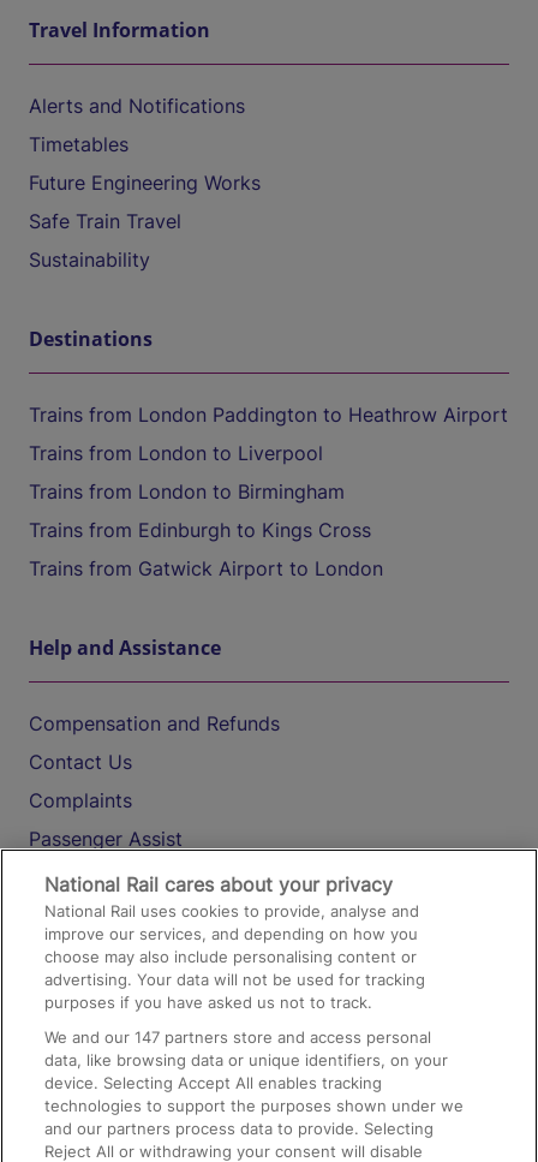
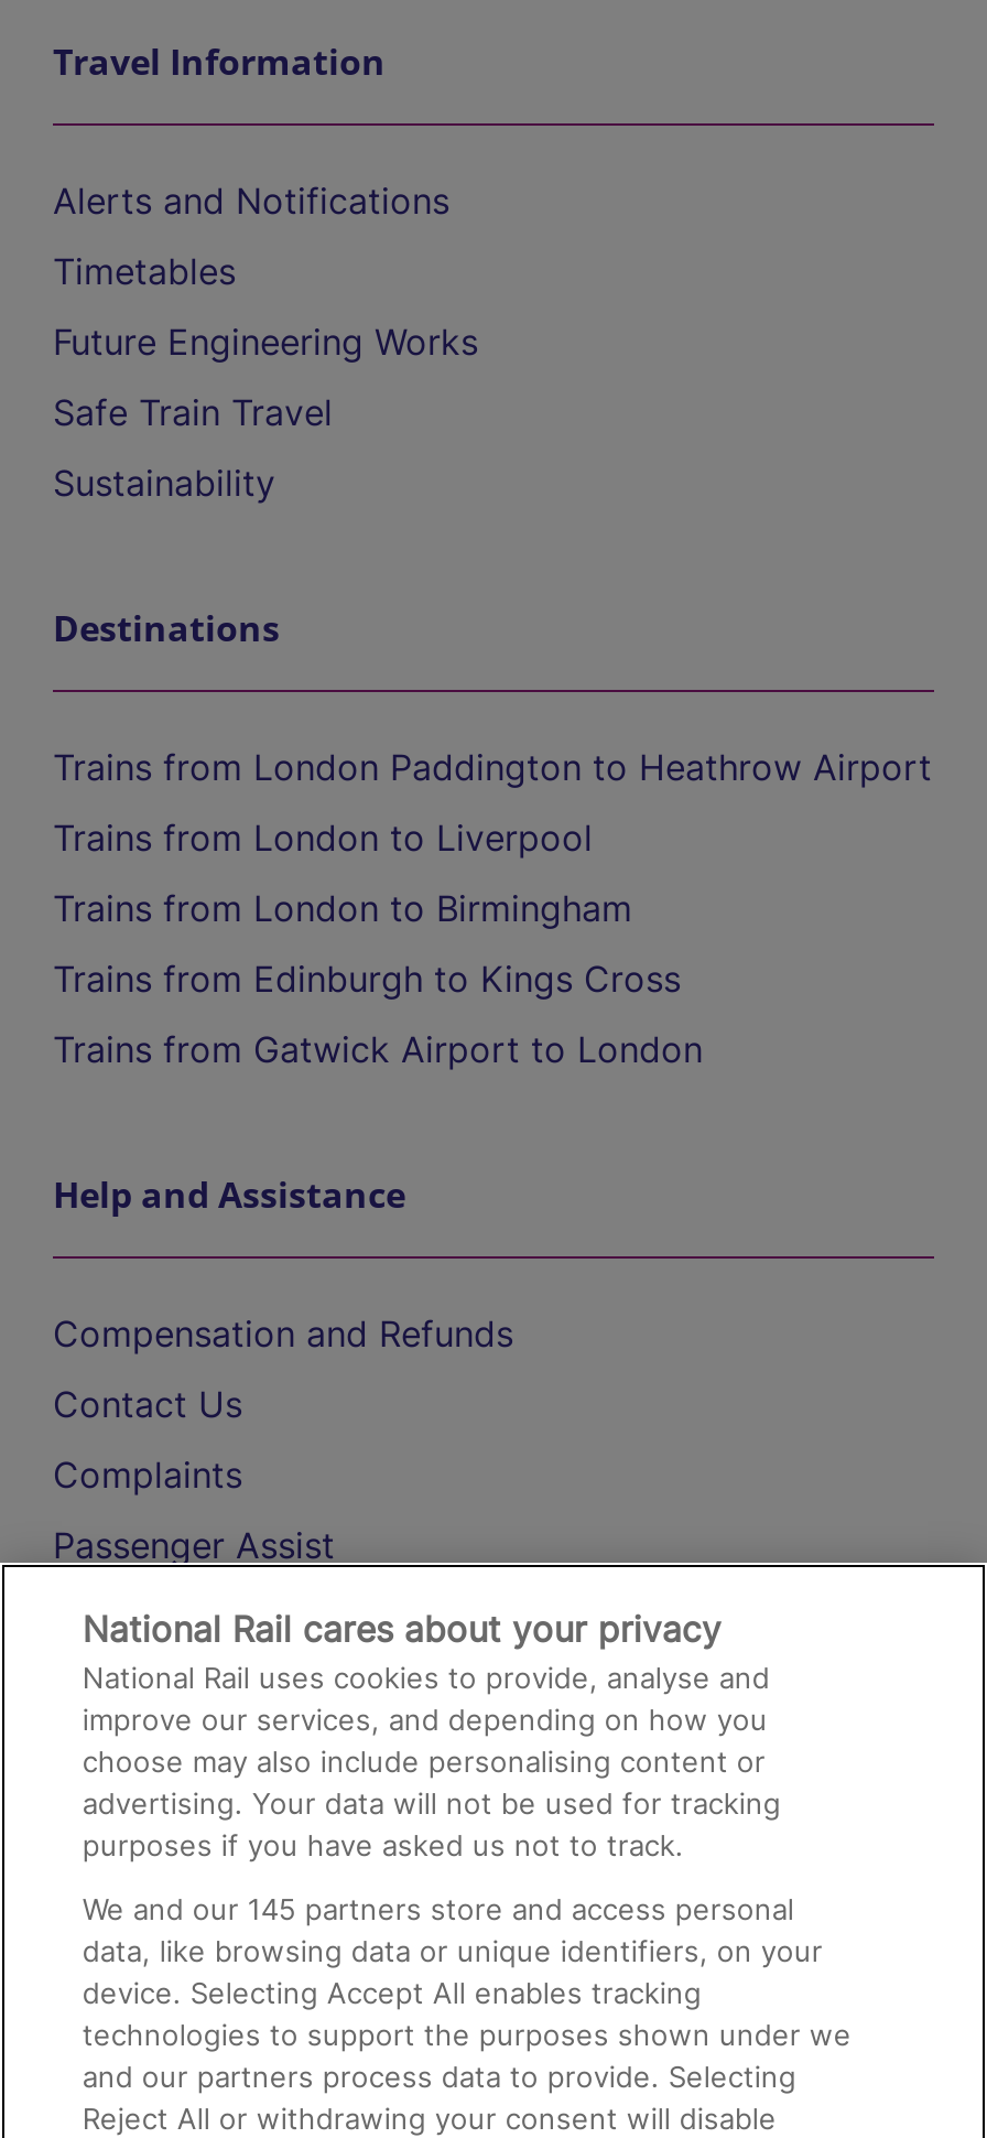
[45,1027,432,1047] We and our 147 partners store and access personal -> [82,1891,794,1926] We and our 145 partners store and access personal

